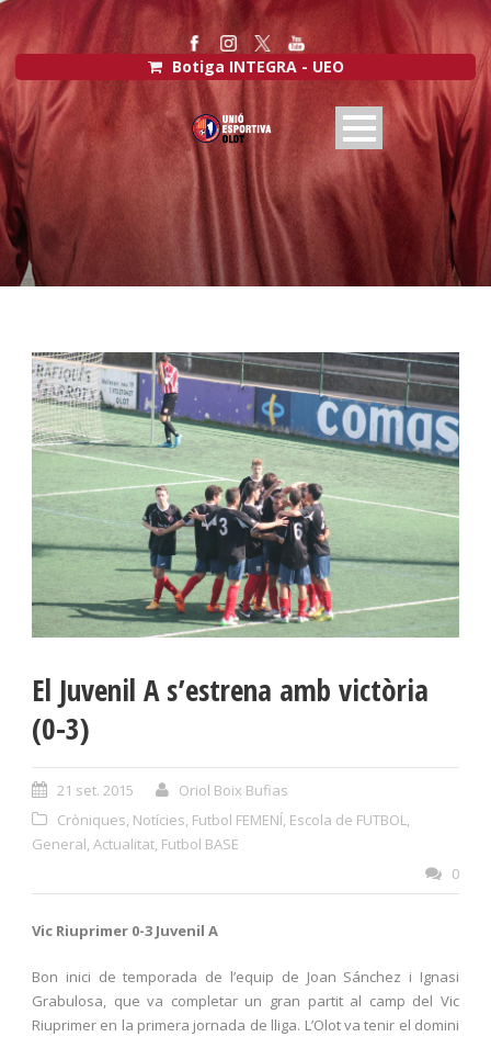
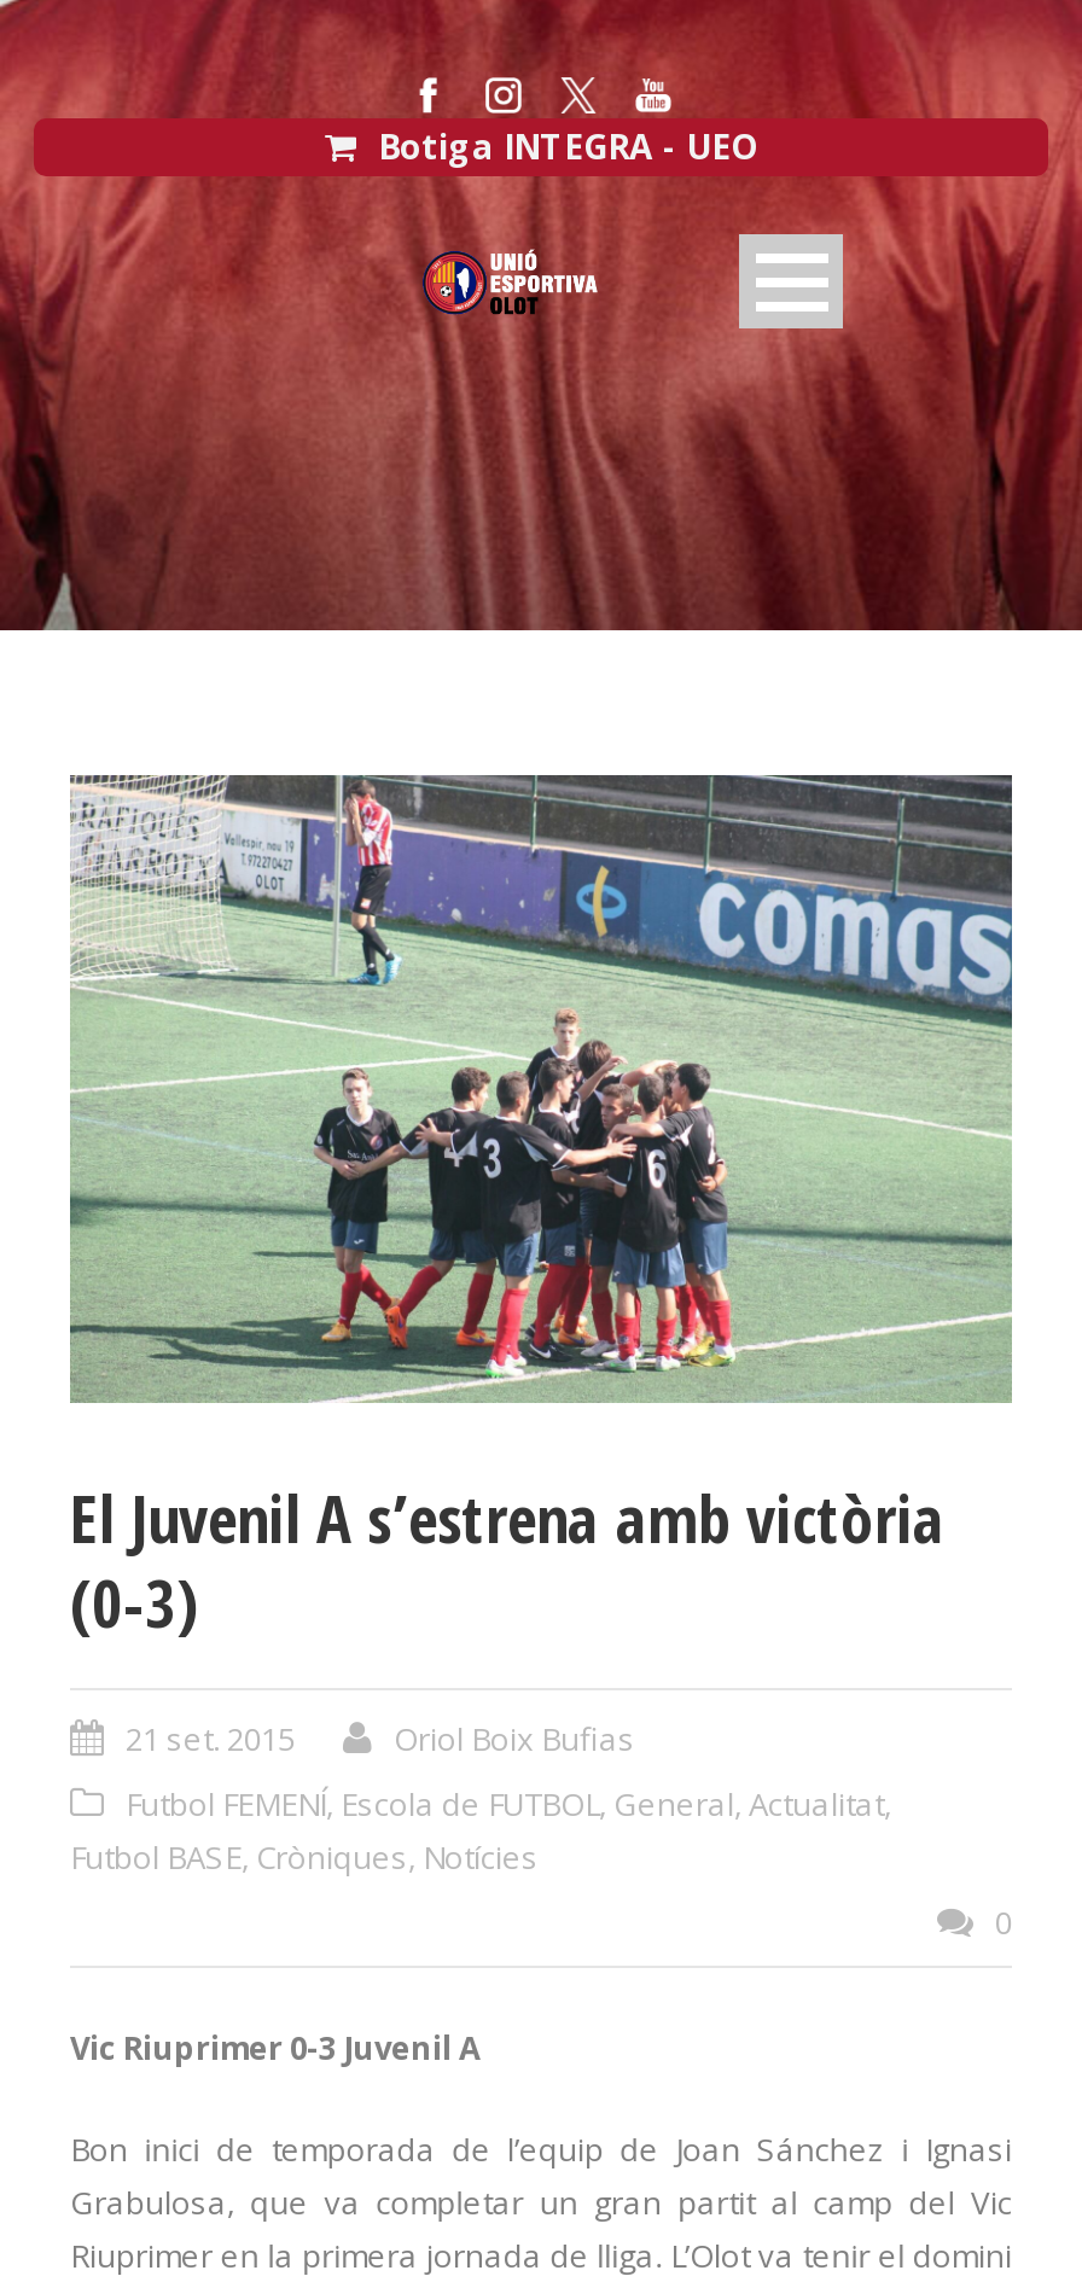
[32,810,410,854] Cròniques, Notícies, Futbol FEMENÍ, Escola de FUTBOL, | General, Actualitat, Futbol BASE -> [70,1782,891,1879] Futbol FEMENÍ, Escola de FUTBOL, General, Actualitat, | Futbol BASE, Cròniques, Notícies

